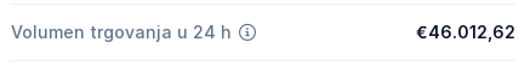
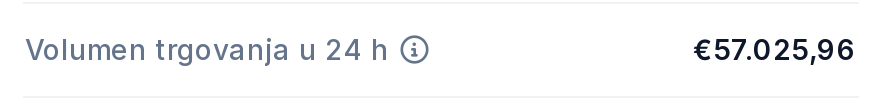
[416,22,515,42] €46.012,62 -> [693,32,857,66] €57.025,96

